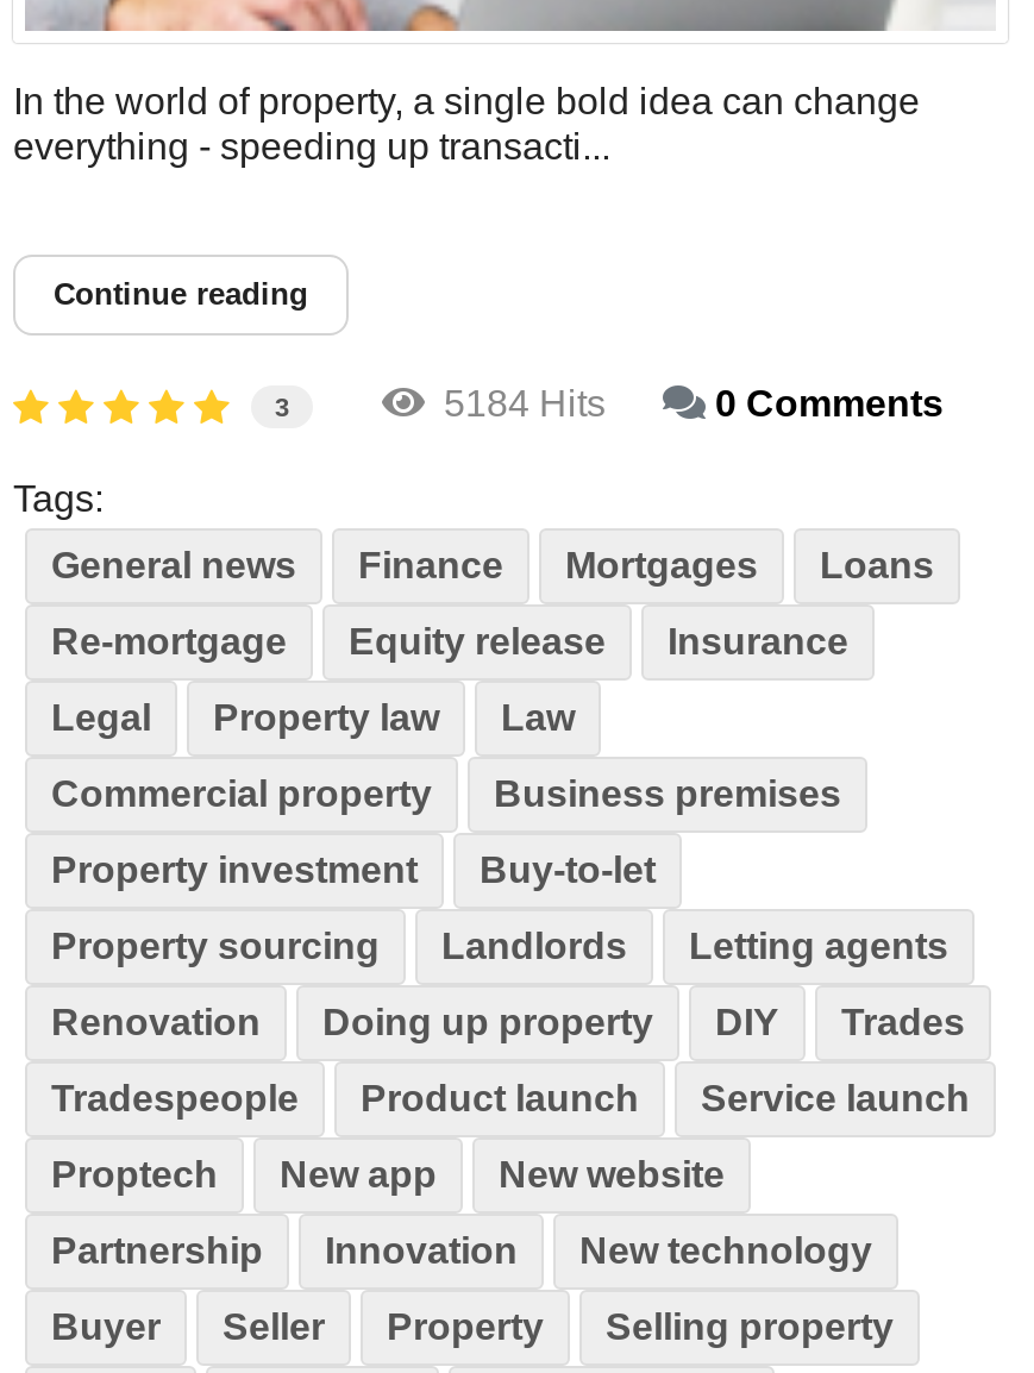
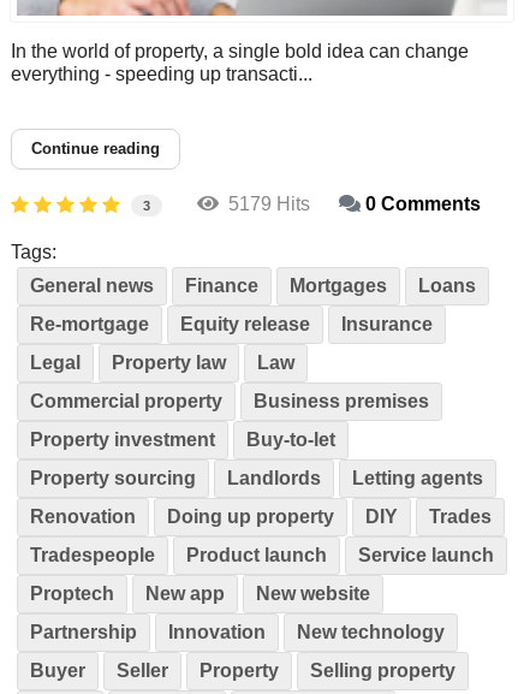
[425,384,606,424] 5184 Hits -> [219,194,310,214] 5179 Hits

